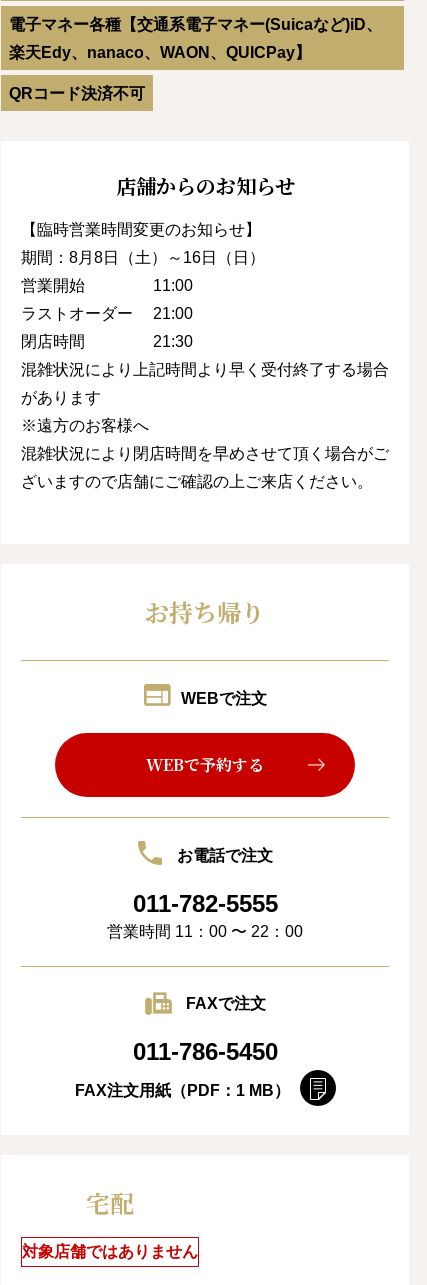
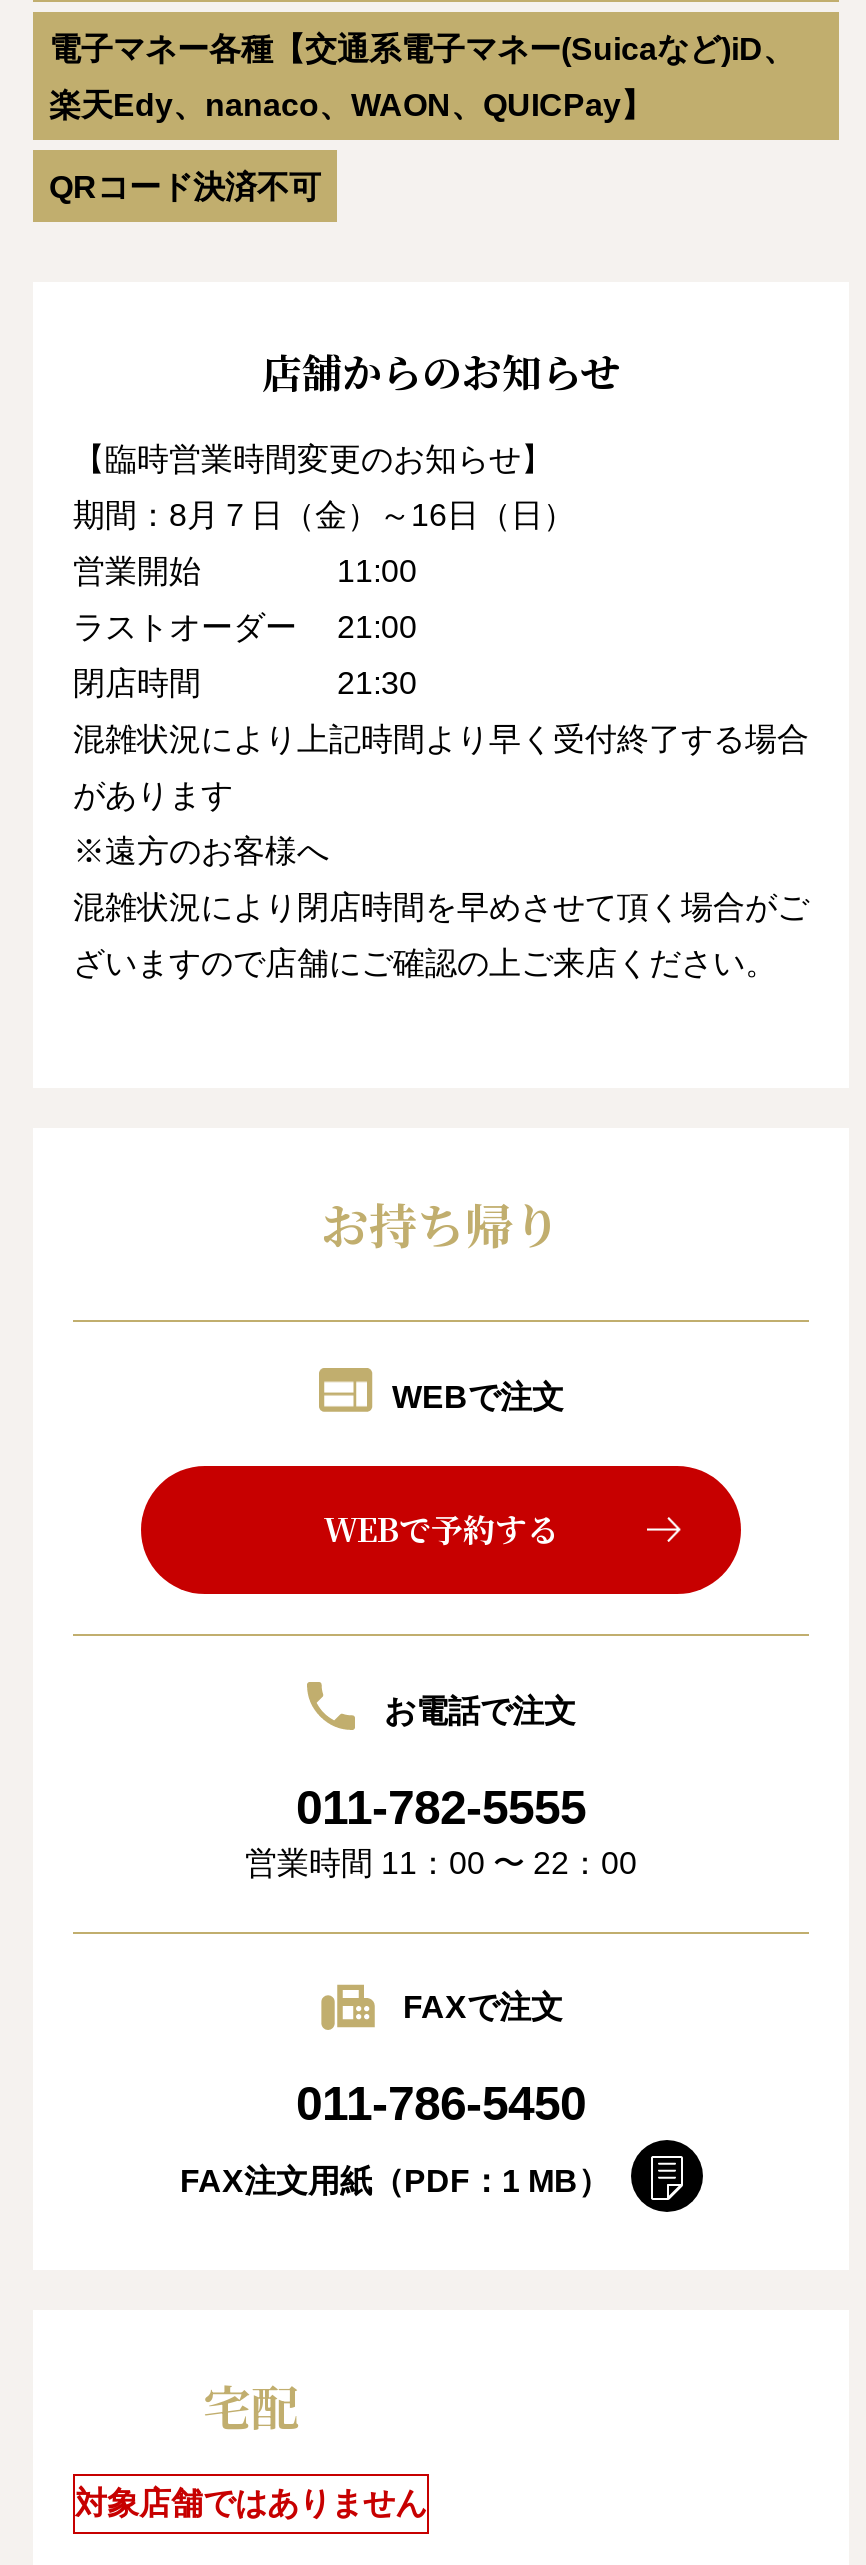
[21,249,265,266] 期間：8月8日（土）～16日（日） -> [73,498,575,532] 期間：8月７日（金）～16日（日）

